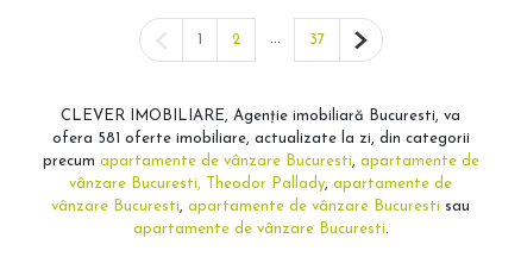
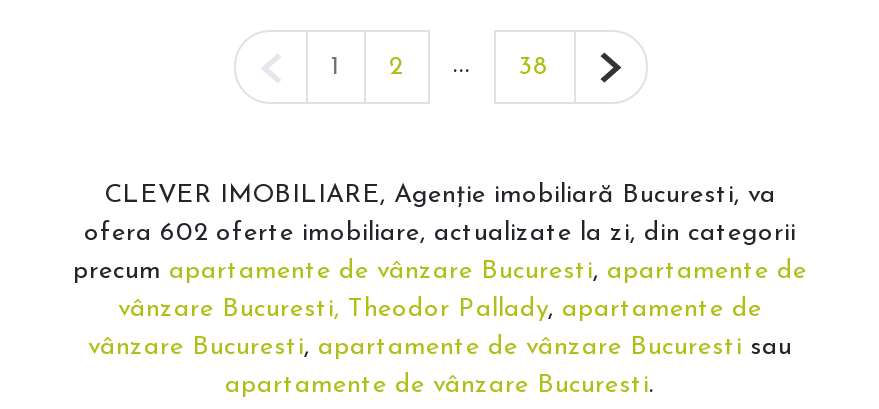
[309,32,324,47] 37 -> [519,54,549,80] 38
[52,131,469,146] ofera 581 oferte imobiliare, actualizate la zi, din categorii -> [84,220,796,246] ofera 602 oferte imobiliare, actualizate la zi, din categorii

